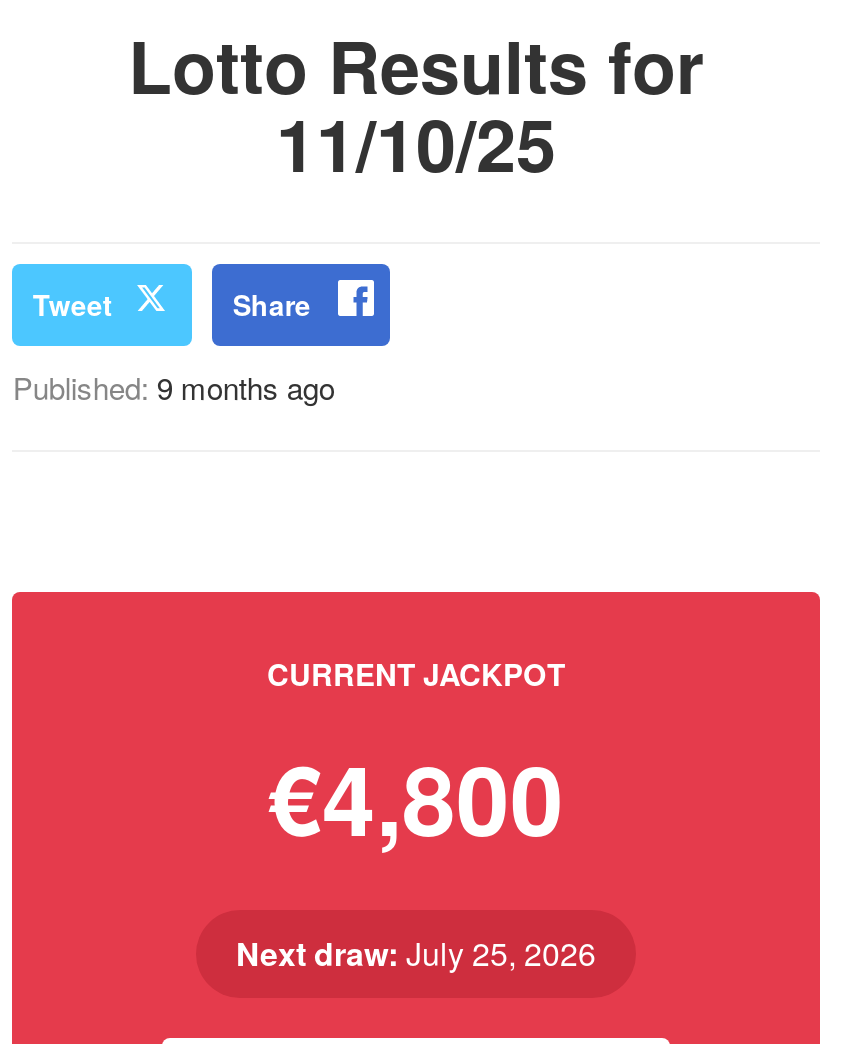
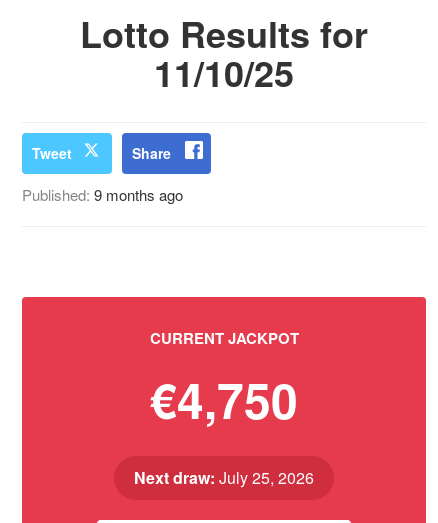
[268,728,564,866] €4,800 -> [150,365,298,434] €4,750

